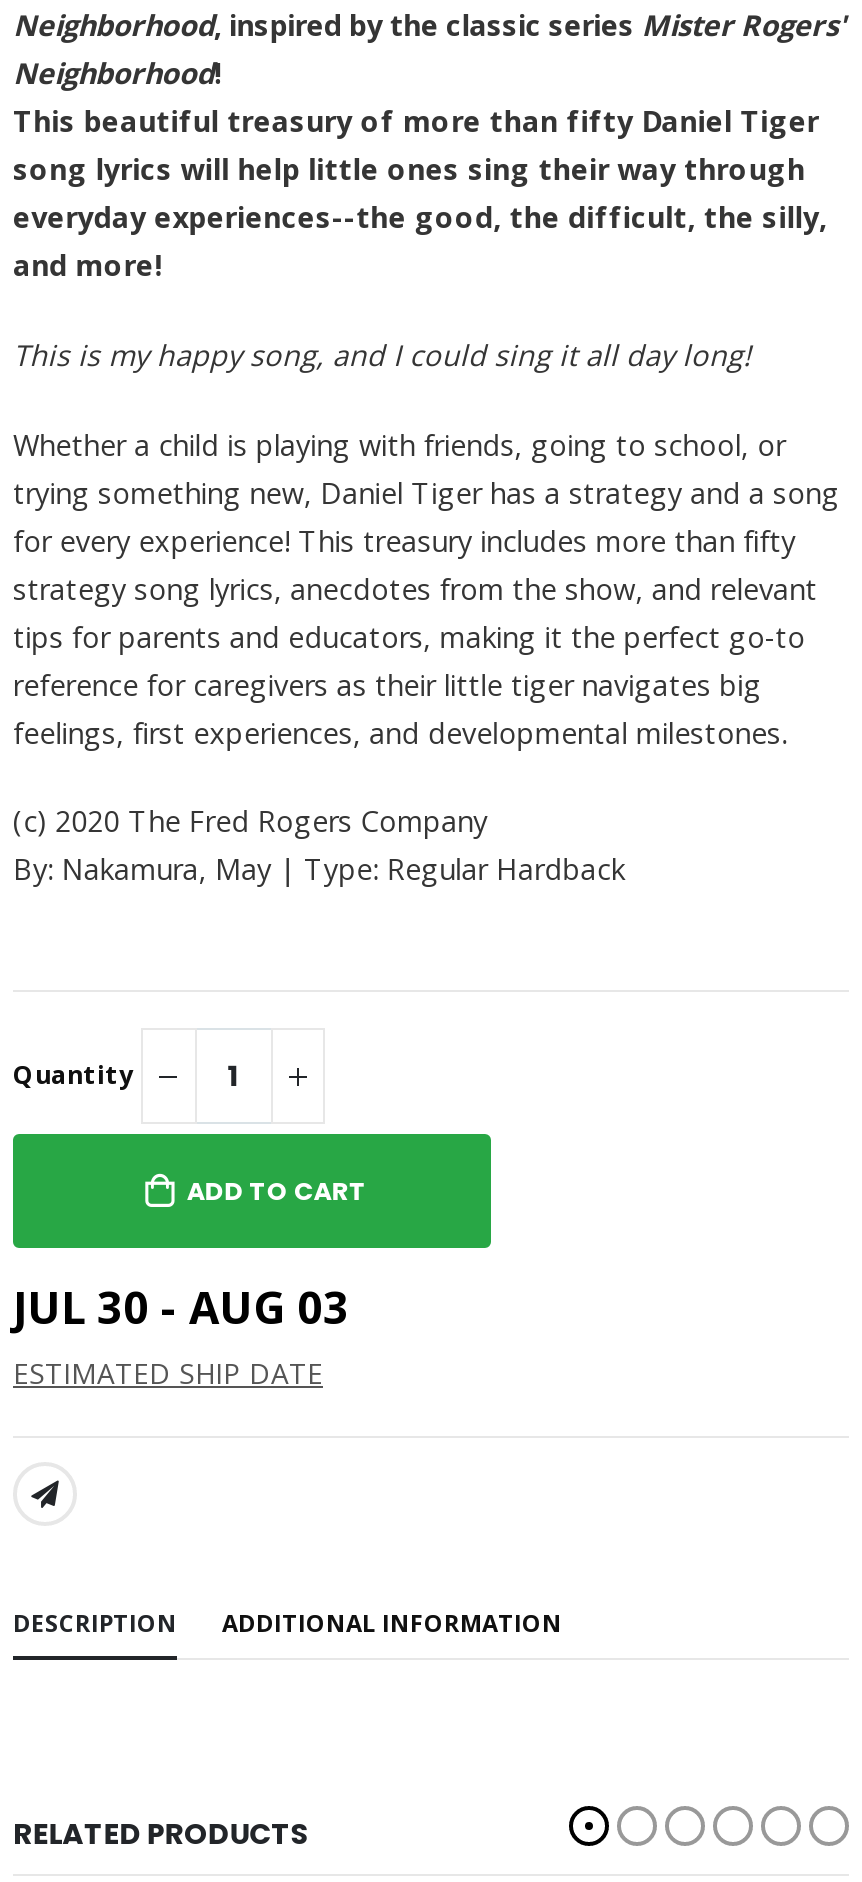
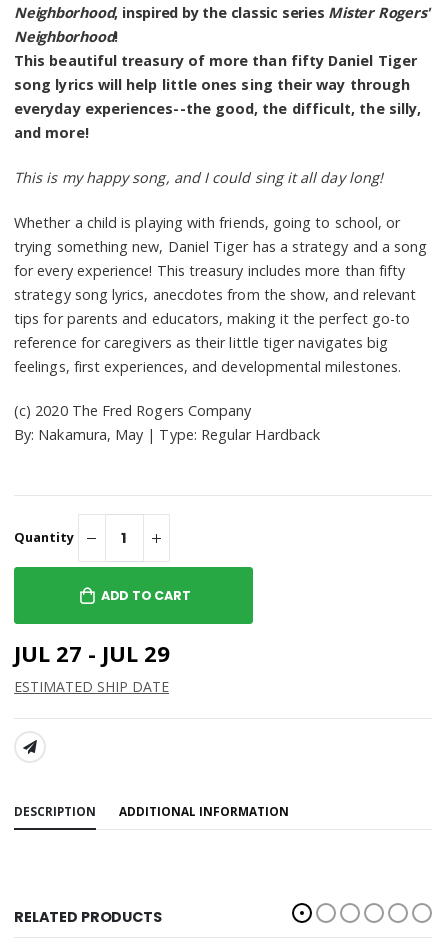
[13,1276,349,1336] JUL 30 - AUG 03 -> [14,638,170,668] JUL 27 - JUL 29

